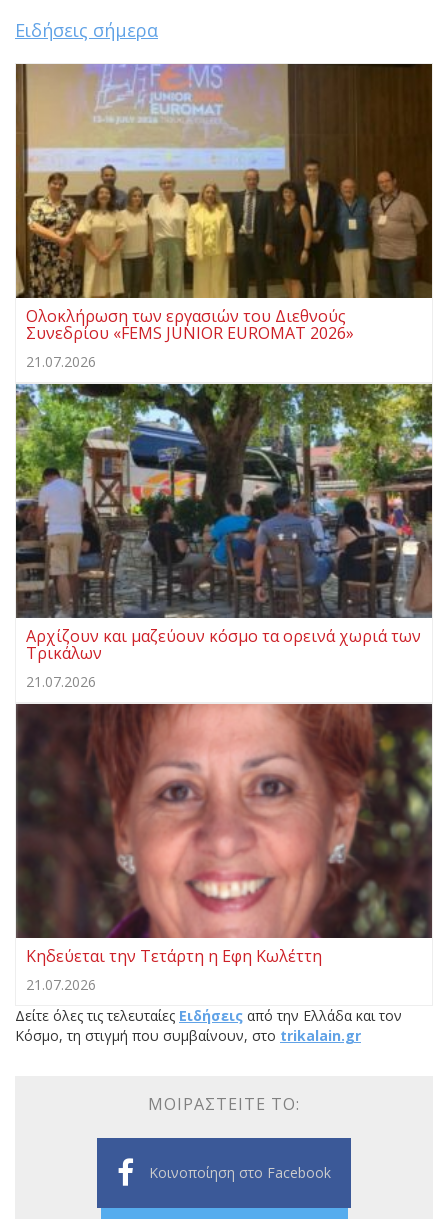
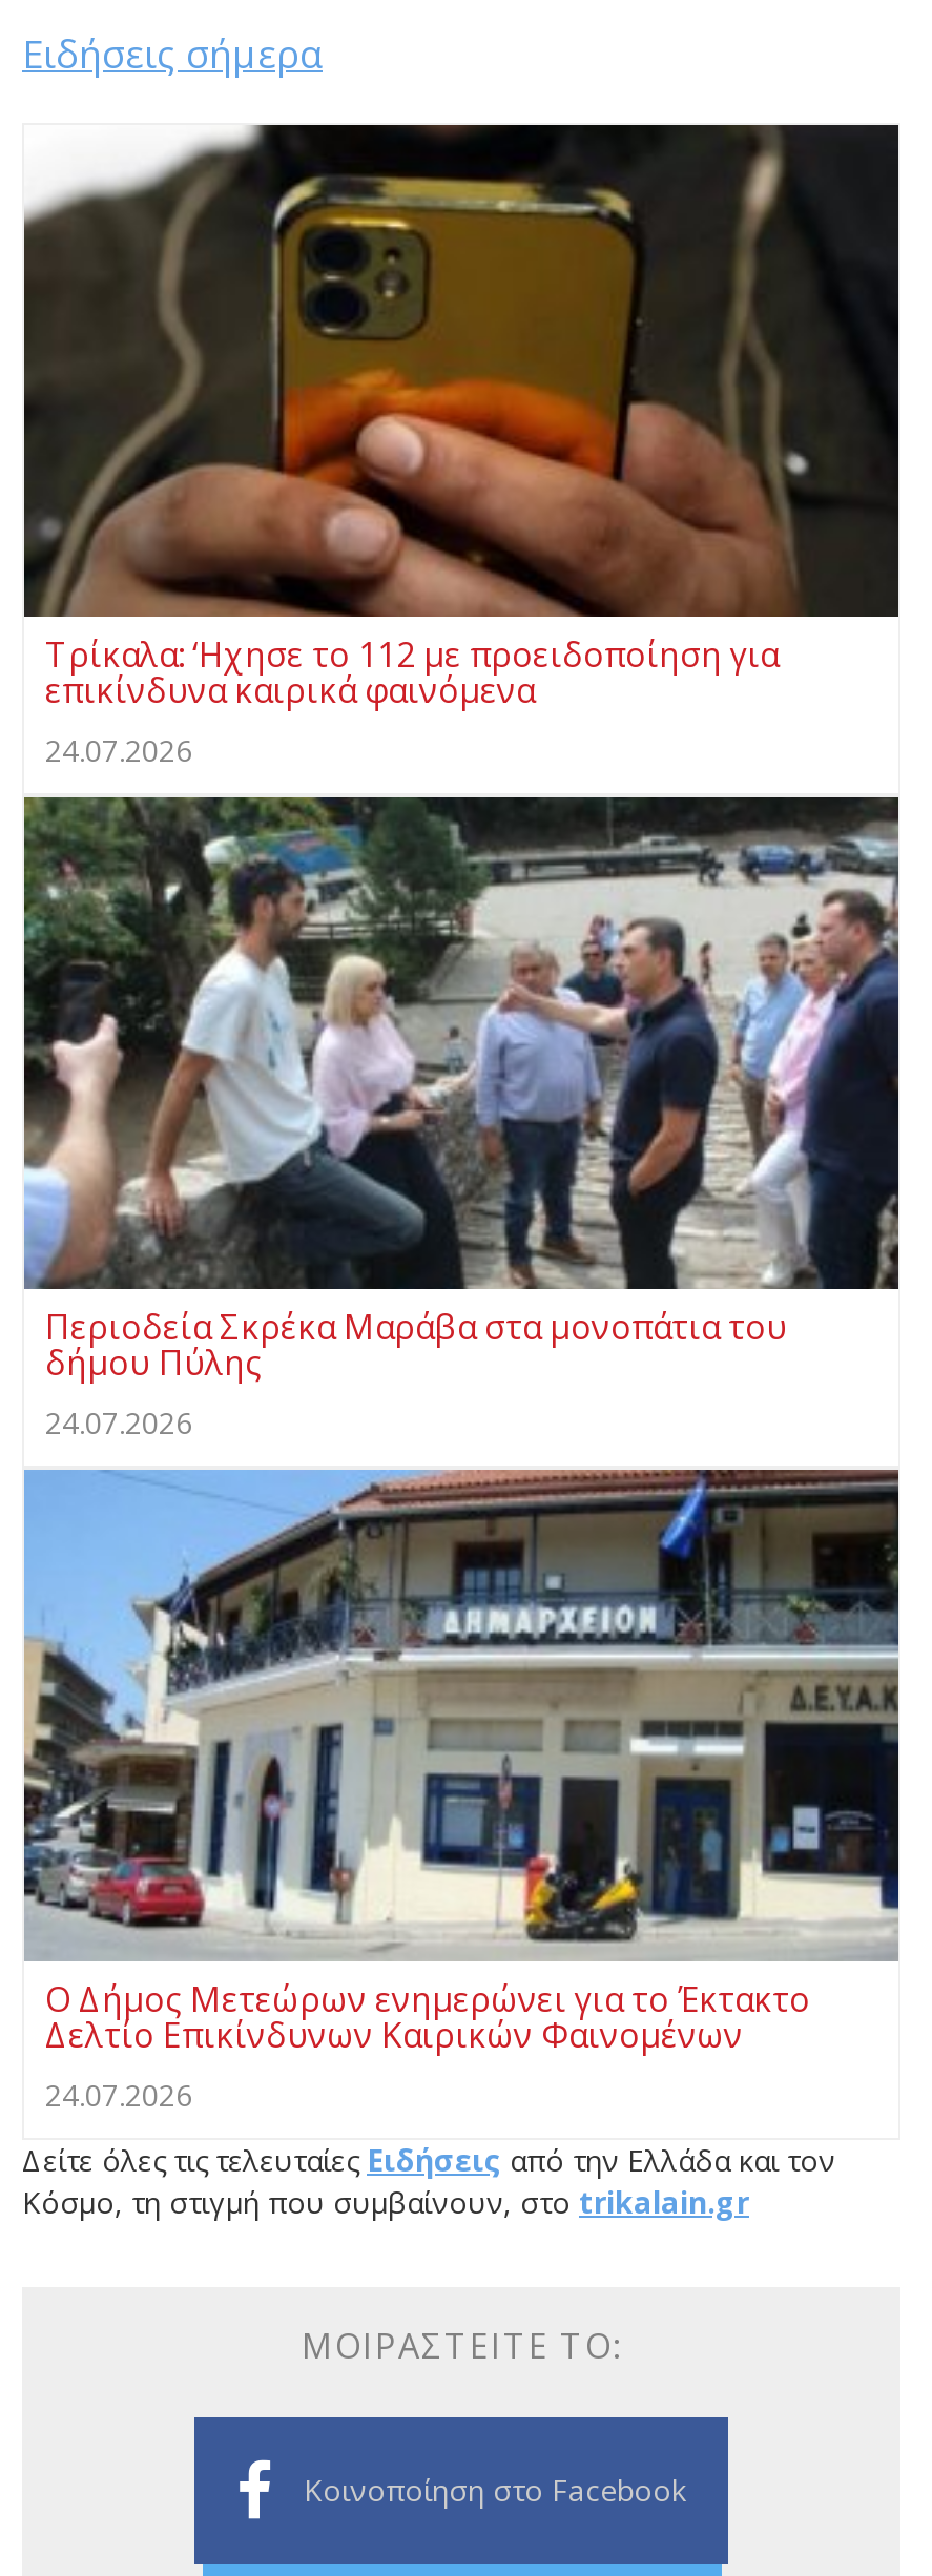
[15,63,432,371] [image] | Ολοκλήρωση των εργασιών του Διεθνούς | Συνεδρίου «FEMS JUNIOR EUROMAT 2026» | 21.07.2026 -> [22,123,898,770] [image] | Τρίκαλα: ‘Ηχησε το 112 με προειδοποίηση για | επικίνδυνα καιρικά φαινόμενα | 24.07.2026
[15,383,433,691] [image] | Αρχίζουν και μαζεύουν κόσμο τα ορεινά χωριά των | Τρικάλων | 21.07.2026 -> [22,795,900,1442] [image] | Περιοδεία Σκρέκα Μαράβα στα μονοπάτια του | δήμου Πύλης | 24.07.2026
[15,703,433,994] [image] | Κηδεύεται την Τετάρτη η Εφη Κωλέττη | 21.07.2026 -> [22,1468,898,2115] [image] | Ο Δήμος Μετεώρων ενημερώνει για το Έκτακτο | Δελτίο Επικίνδυνων Καιρικών Φαινομένων | 24.07.2026

